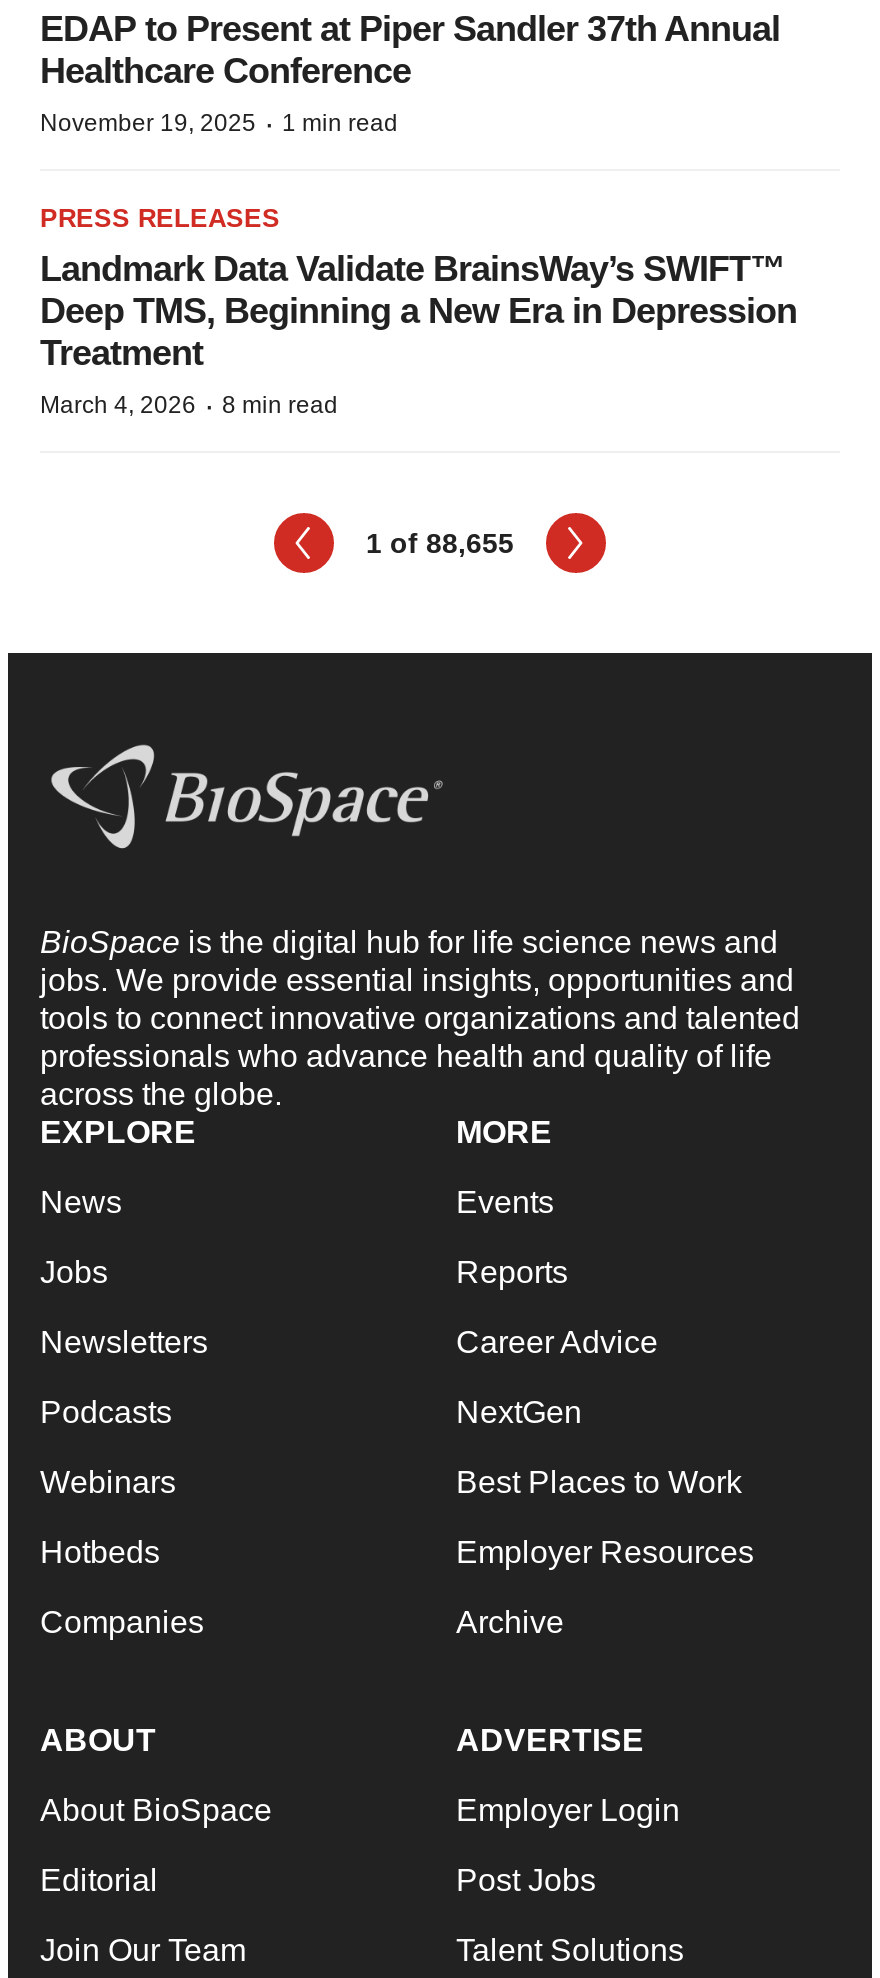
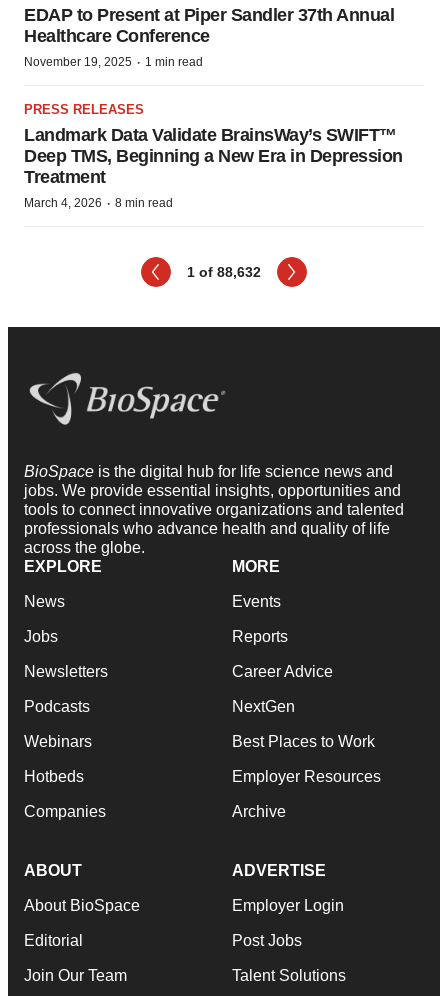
[366,527,514,559] 1 of 88,655 -> [187,264,261,280] 1 of 88,632

